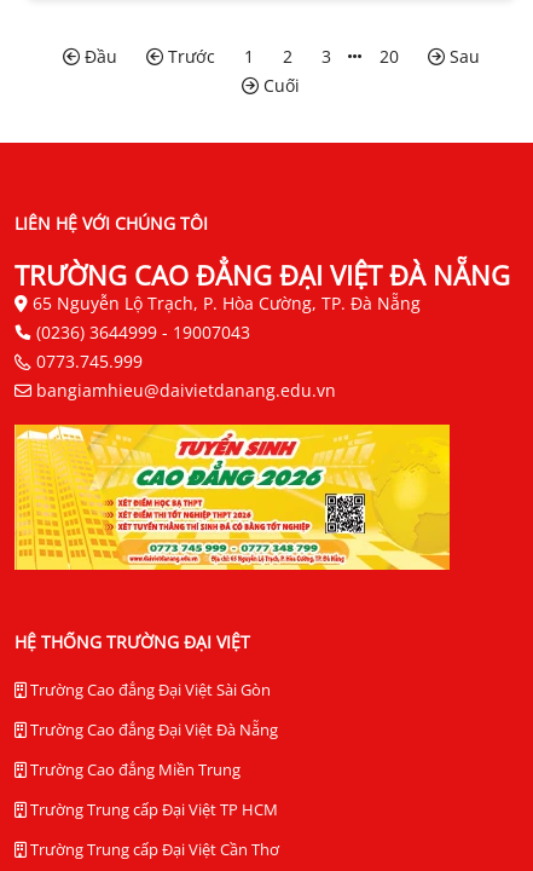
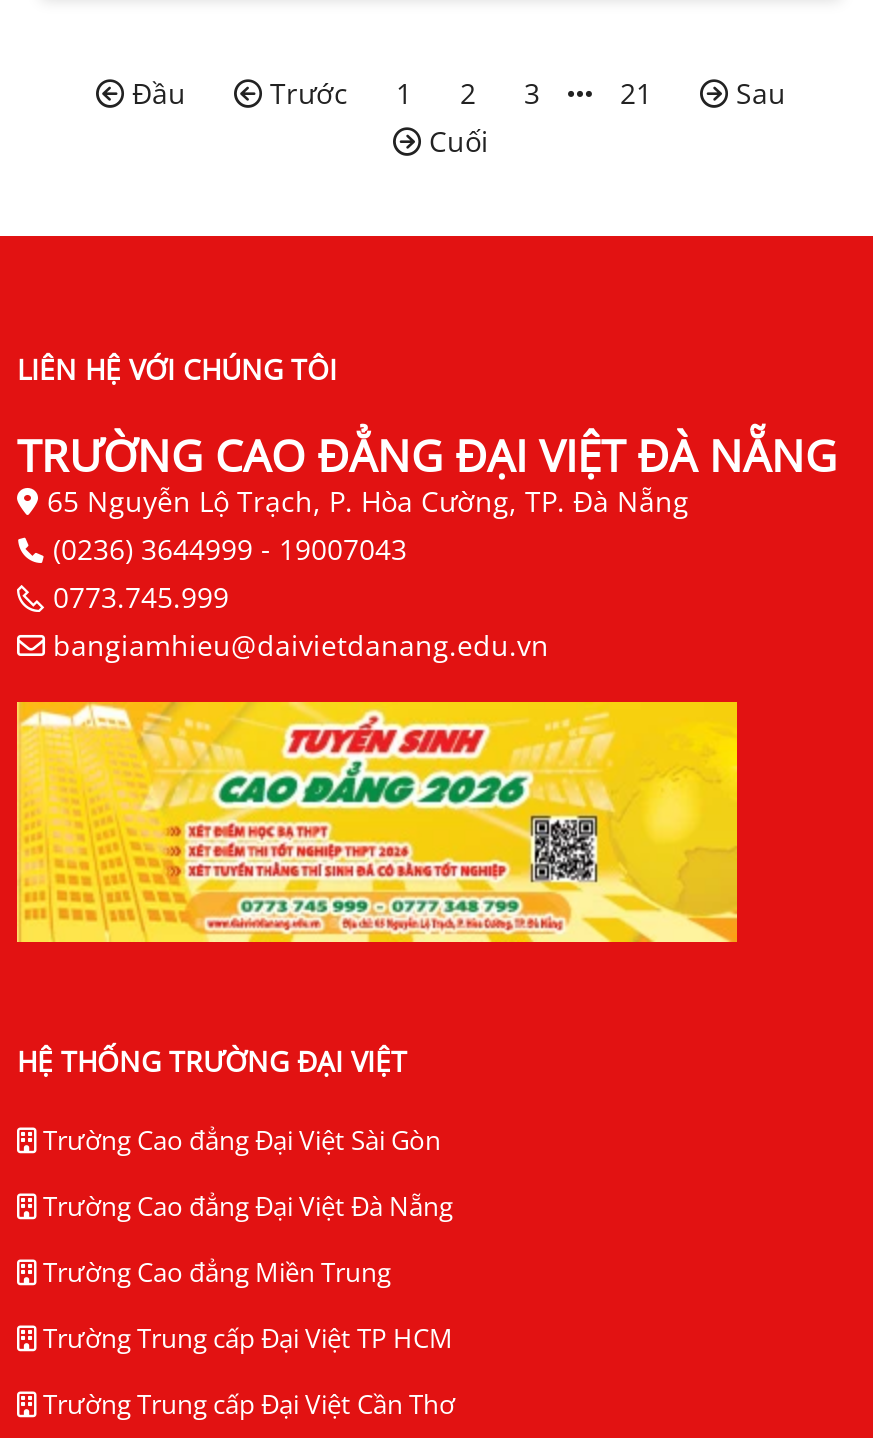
[379,45,479,68] 20 Sau -> [620,74,786,112] 21 Sau

